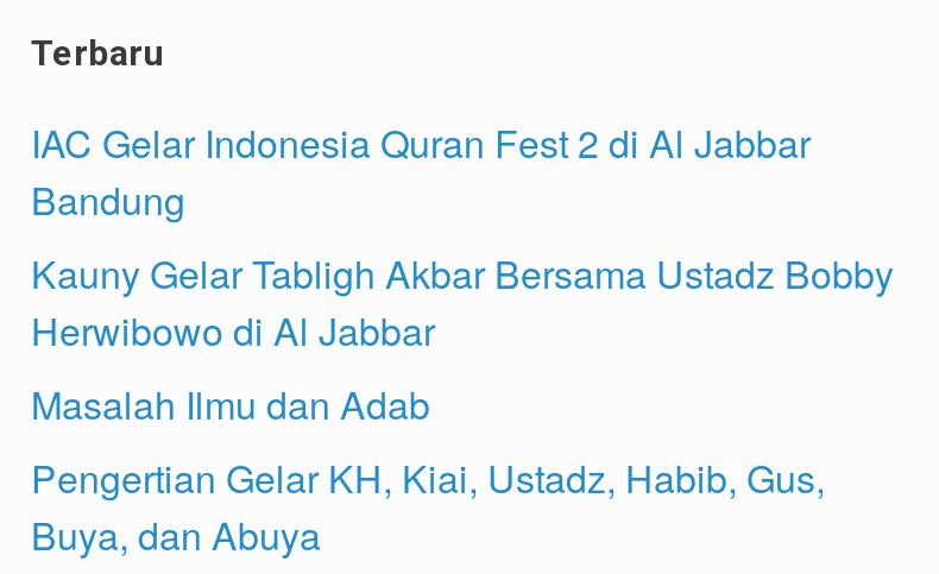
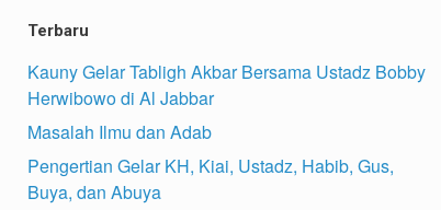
[31,116,811,228] IAC Gelar Indonesia Quran Fest 2 di Al Jabbar | Bandung -> none

